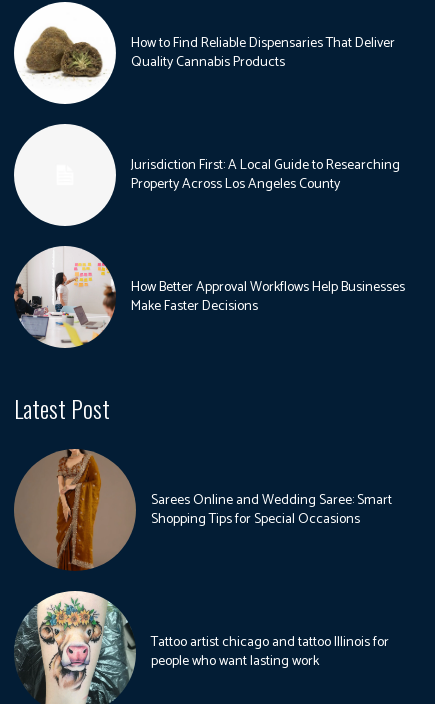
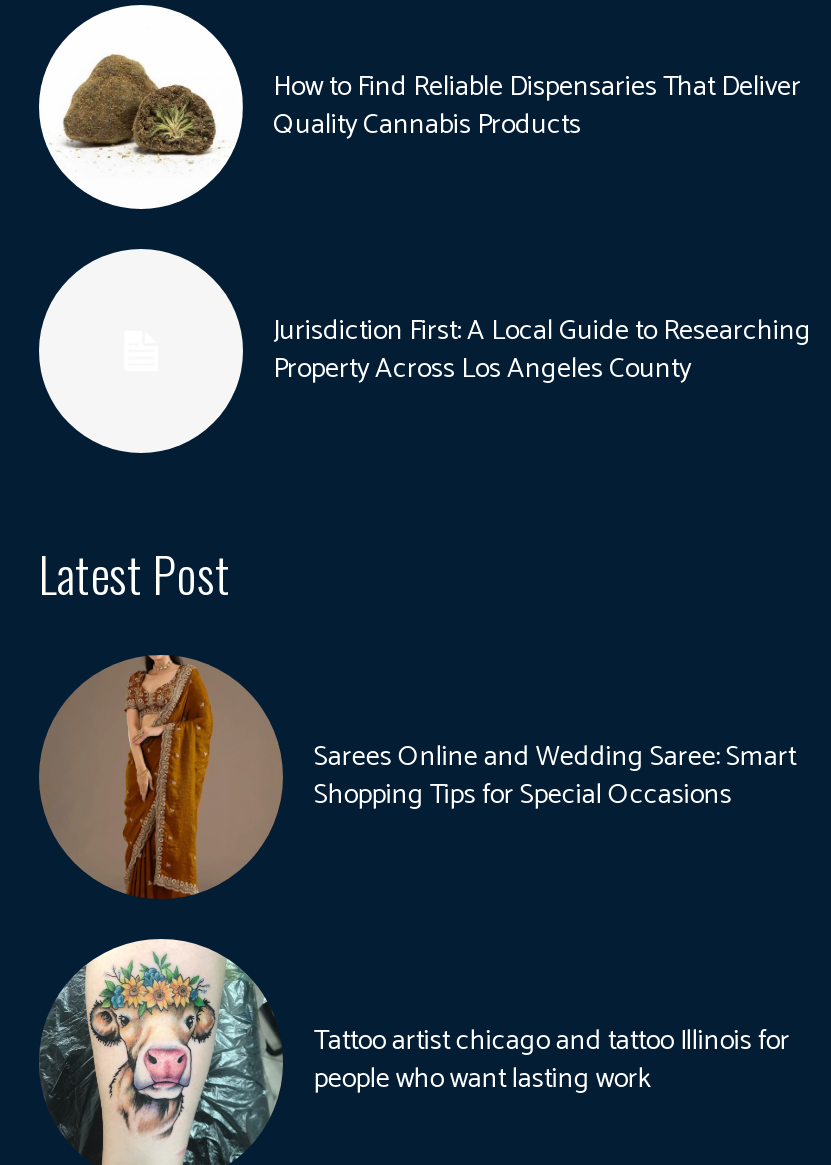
[13,260,405,347] [image] | How Better Approval Workflows Help Businesses | Make Faster Decisions -> none

